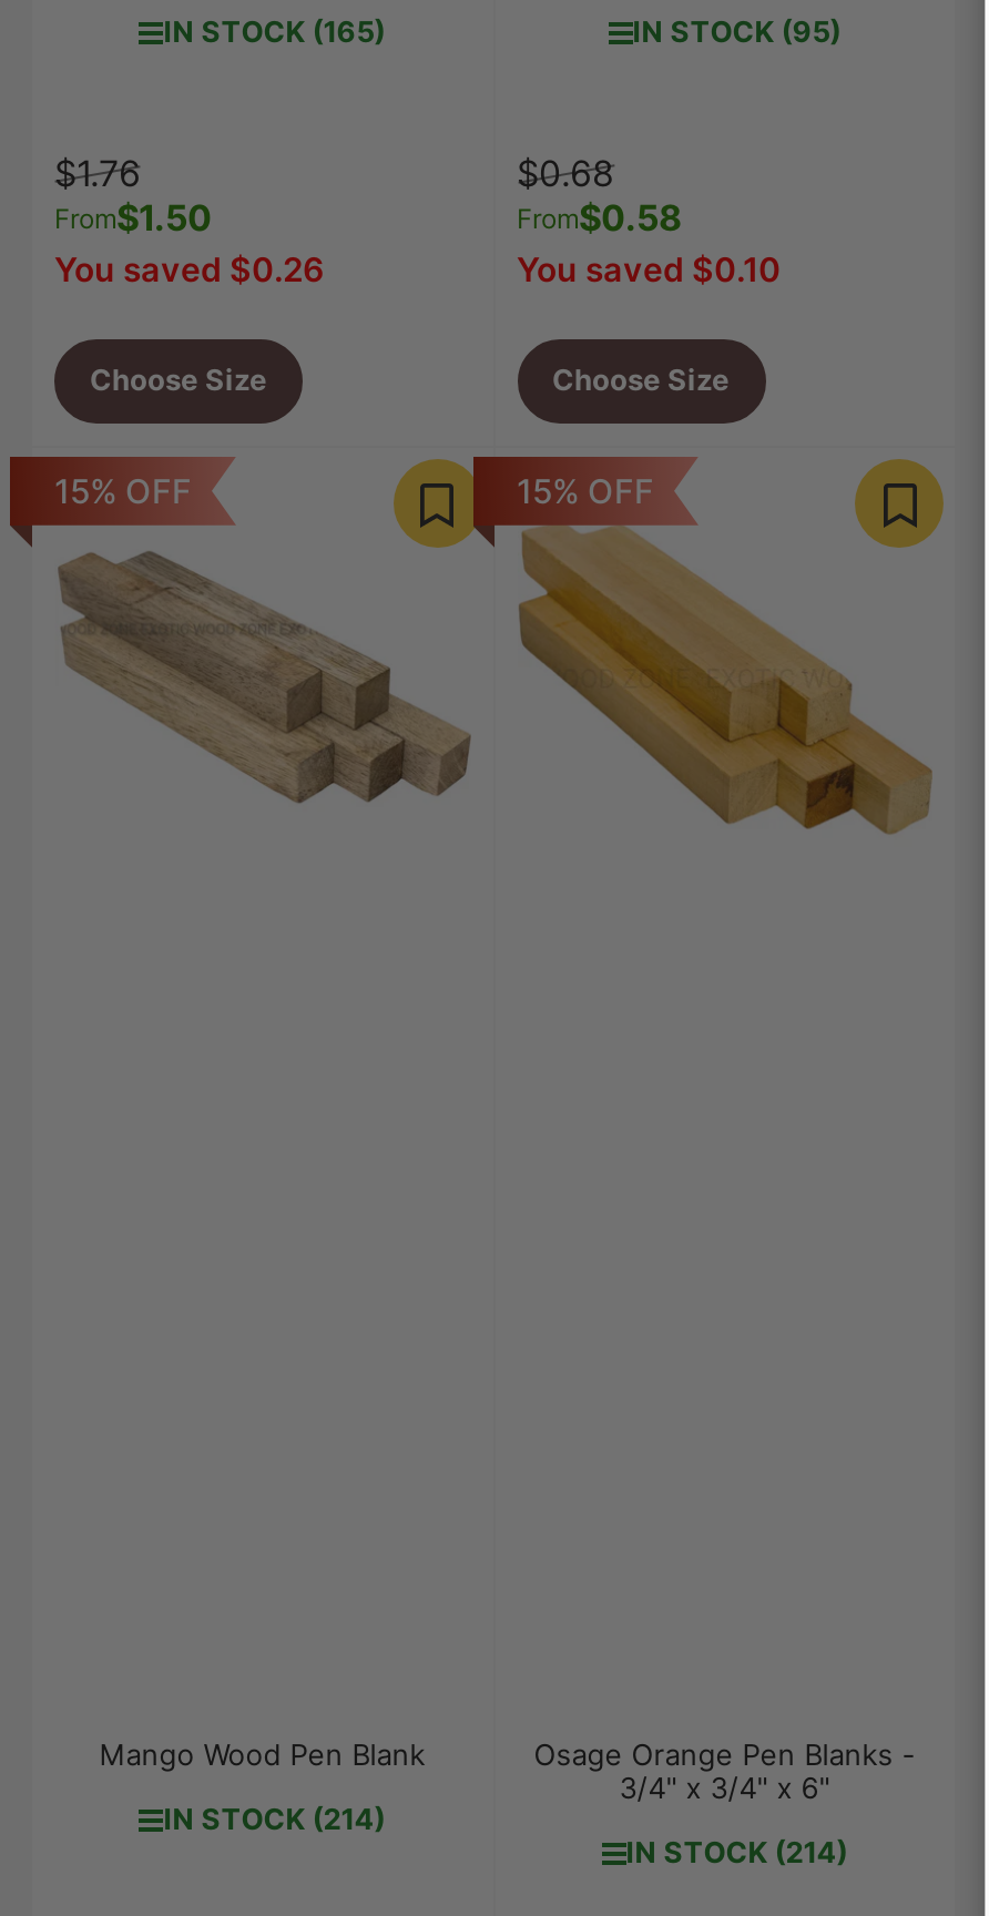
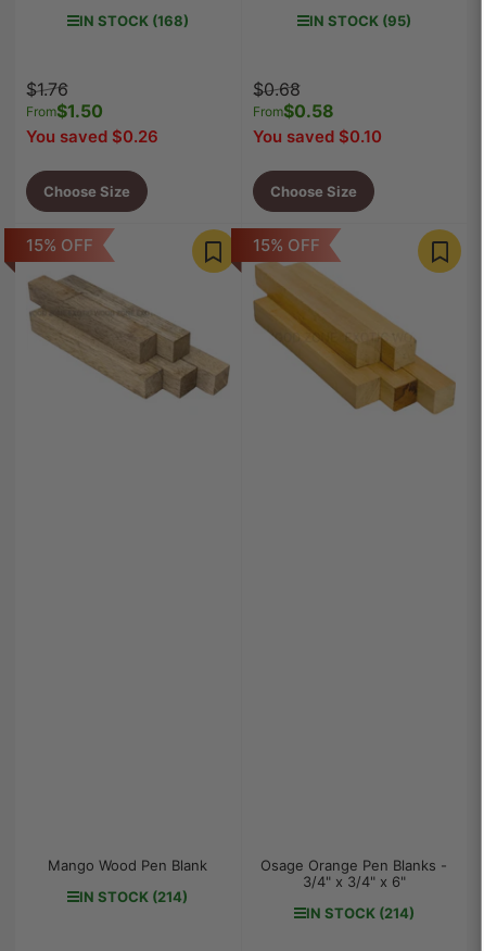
[163,14,385,50] IN STOCK (165) -> [79,11,189,29] IN STOCK (168)

